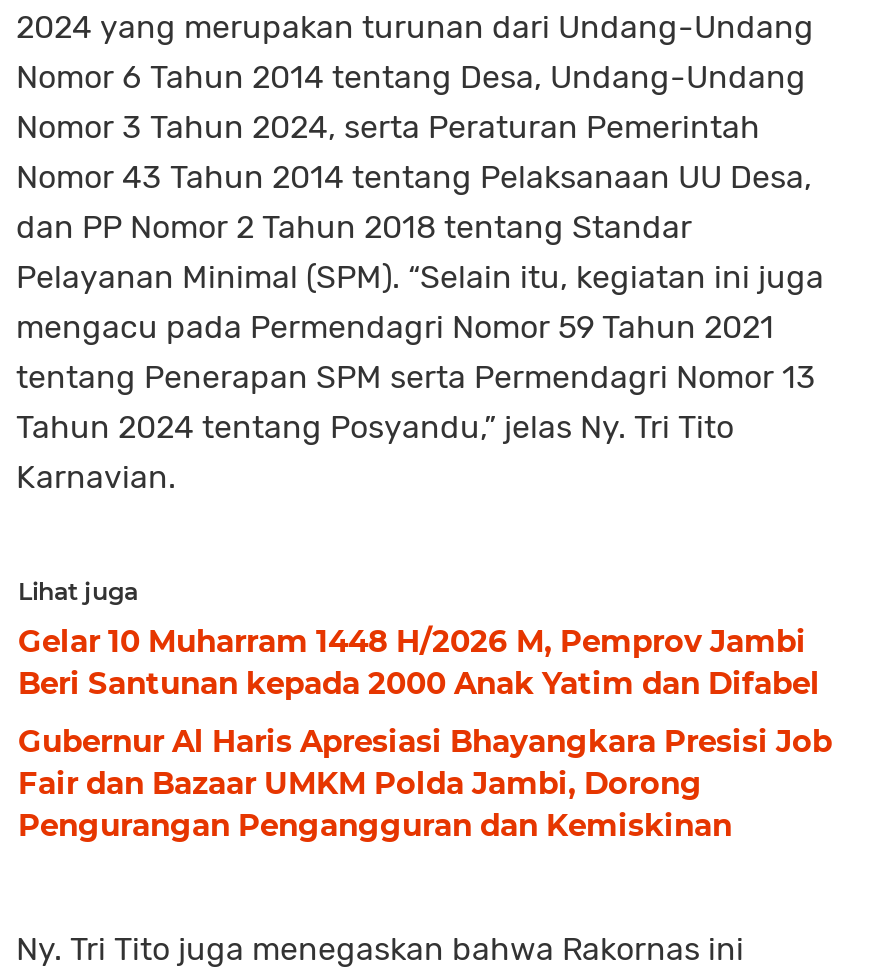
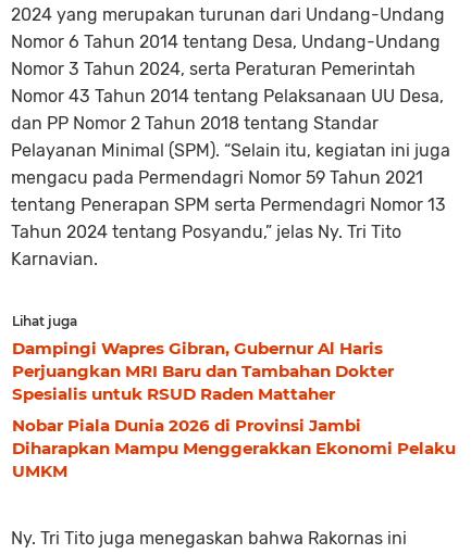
[18,622,820,702] Gelar 10 Muharram 1448 H/2026 M, Pemprov Jambi | Beri Santunan kepada 2000 Anak Yatim dan Difabel -> [12,338,394,404] Dampingi Wapres Gibran, Gubernur Al Haris | Perjuangkan MRI Baru dan Tambahan Dokter | Spesialis untuk RSUD Raden Mattaher
[18,722,832,844] Gubernur Al Haris Apresiasi Bhayangkara Presisi Job | Fair dan Bazaar UMKM Polda Jambi, Dorong | Pengurangan Pengangguran dan Kemiskinan -> [12,415,456,481] Nobar Piala Dunia 2026 di Provinsi Jambi | Diharapkan Mampu Menggerakkan Ekonomi Pelaku | UMKM

